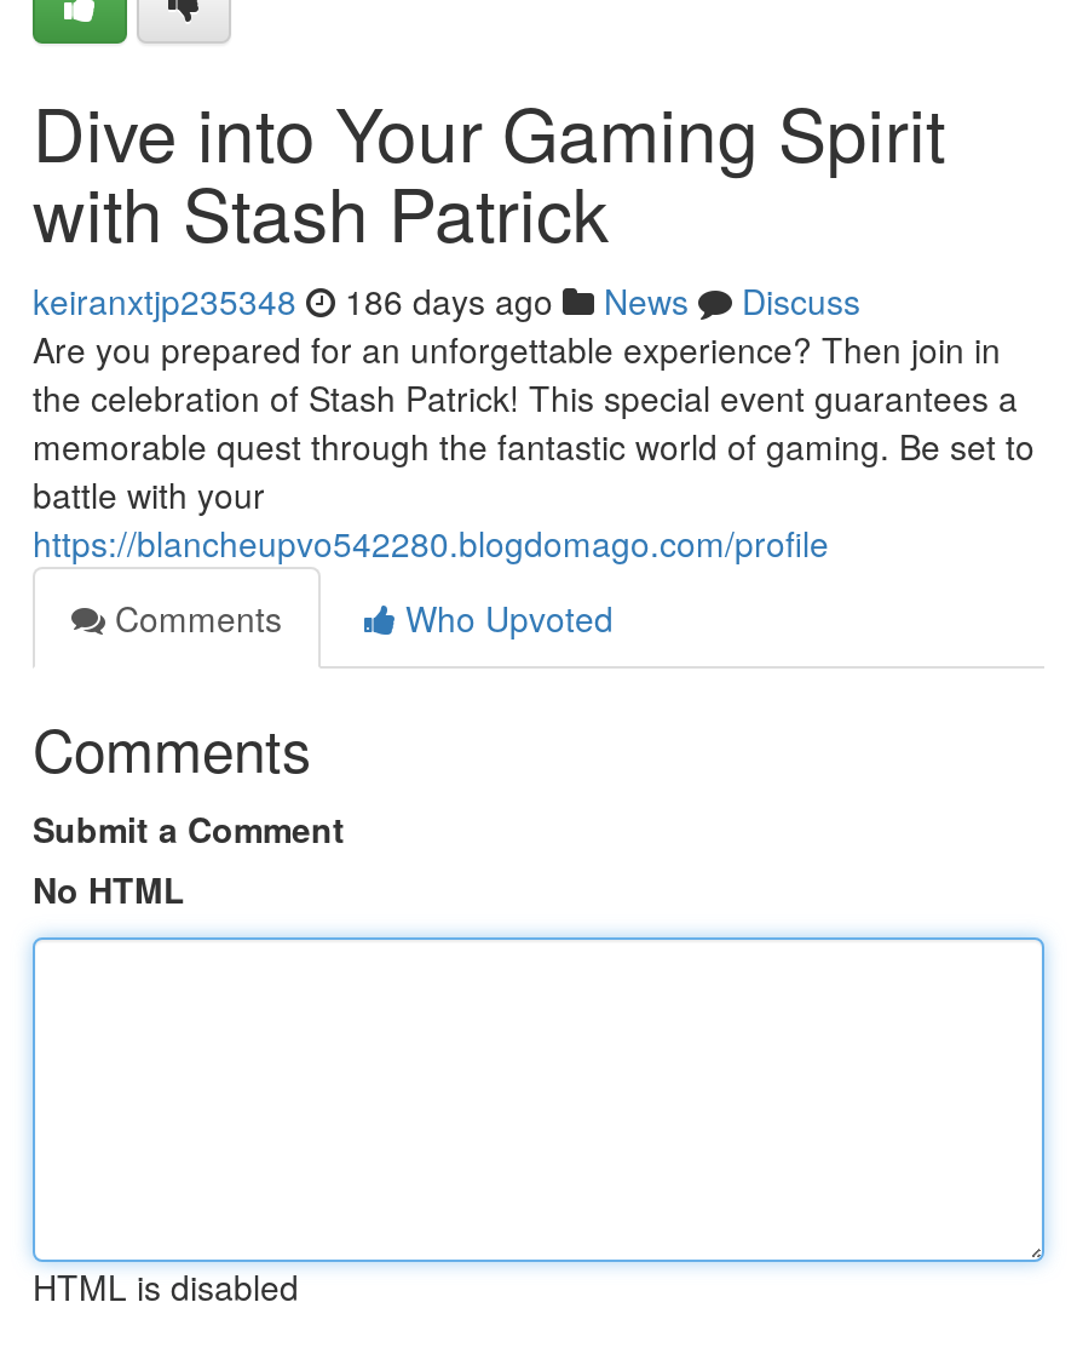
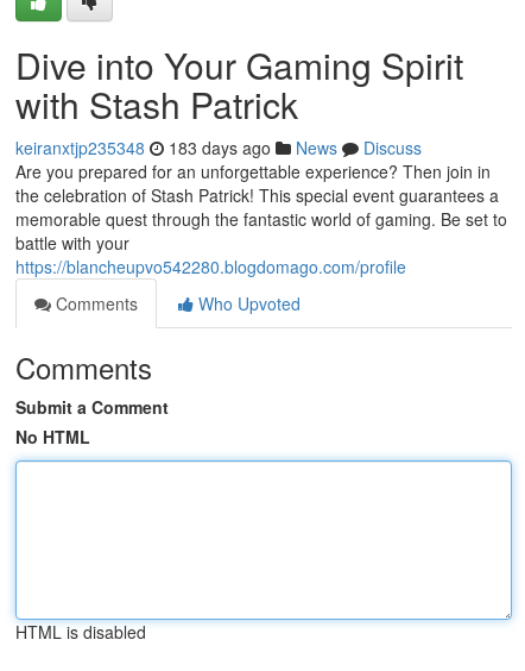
[33,276,860,325] keiranxtjp235348 186 days ago News Discuss -> [15,136,422,159] keiranxtjp235348 183 days ago News Discuss

